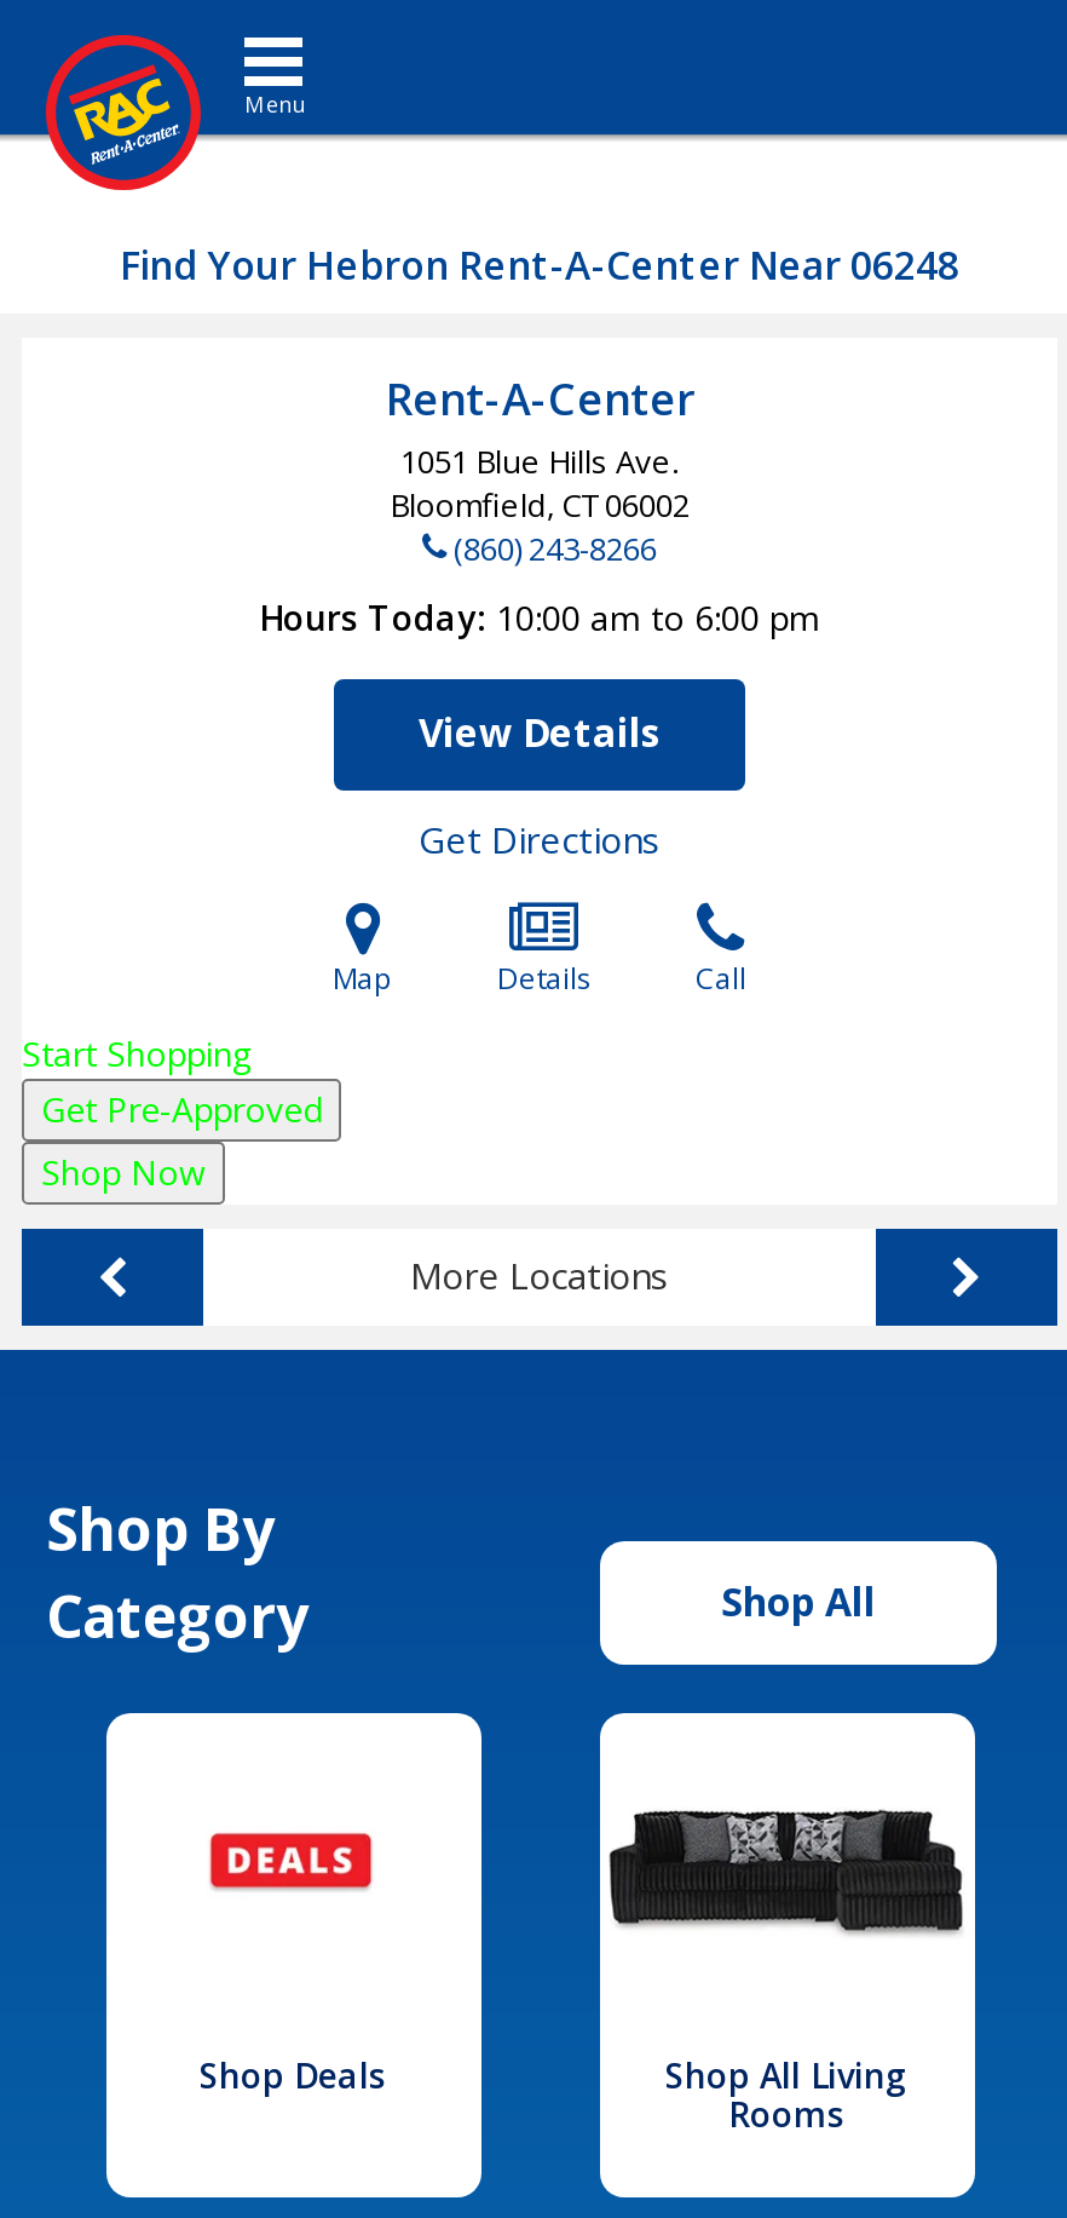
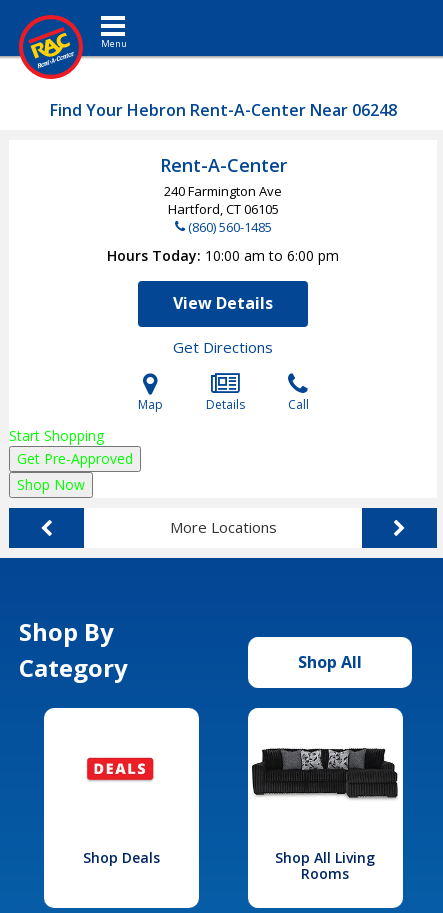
[390,439,690,570] 1051 Blue Hills Ave. | Bloomfield, CT06002 | (860) 243-8266 -> [164,182,282,236] 240 Farmington Ave | Hartford, CT06105 | (860) 560-1485

